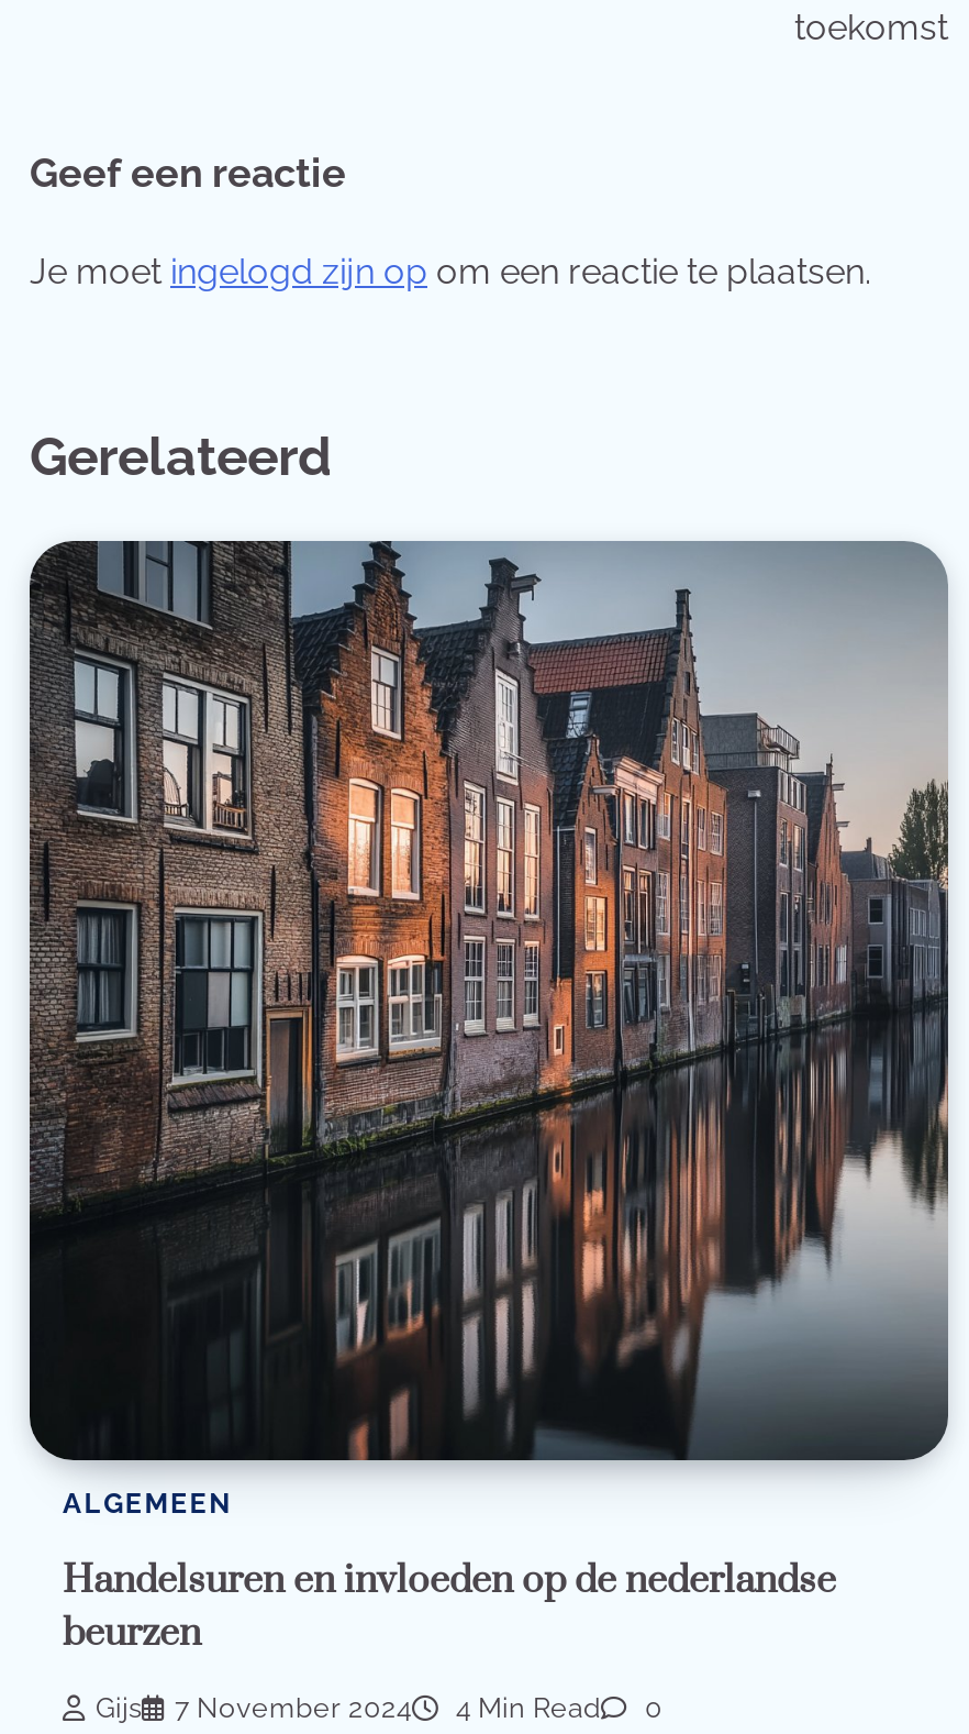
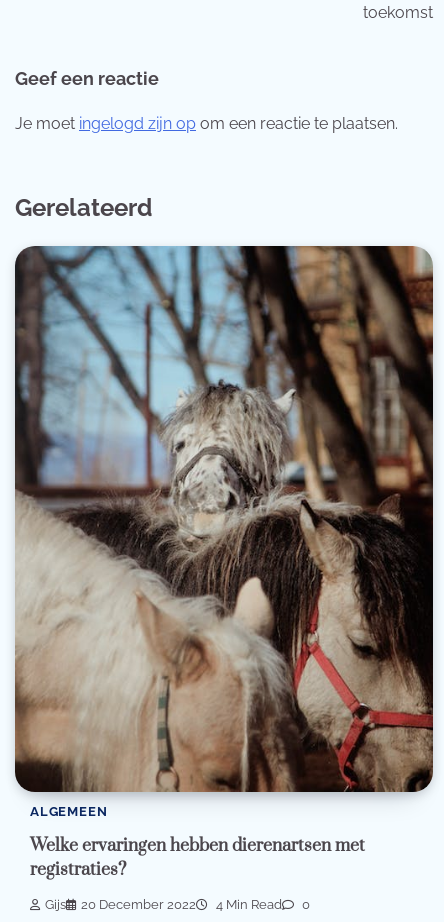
[27,539,950,1462] [image] -> [14,245,434,793] [image]
[63,1556,836,1657] Handelsuren en invloeden op de nederlandse | beurzen -> [30,835,365,881] Welke ervaringen hebben dierenartsen met | registraties?
[175,1691,412,1724] 7 November 2024 -> [81,897,196,912] 20 December 2022

